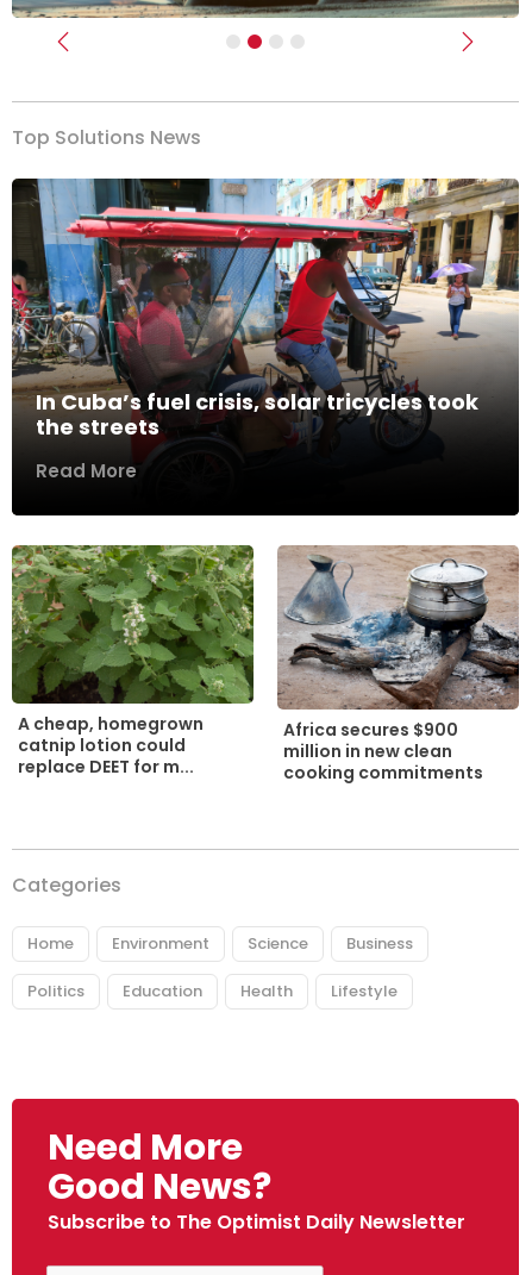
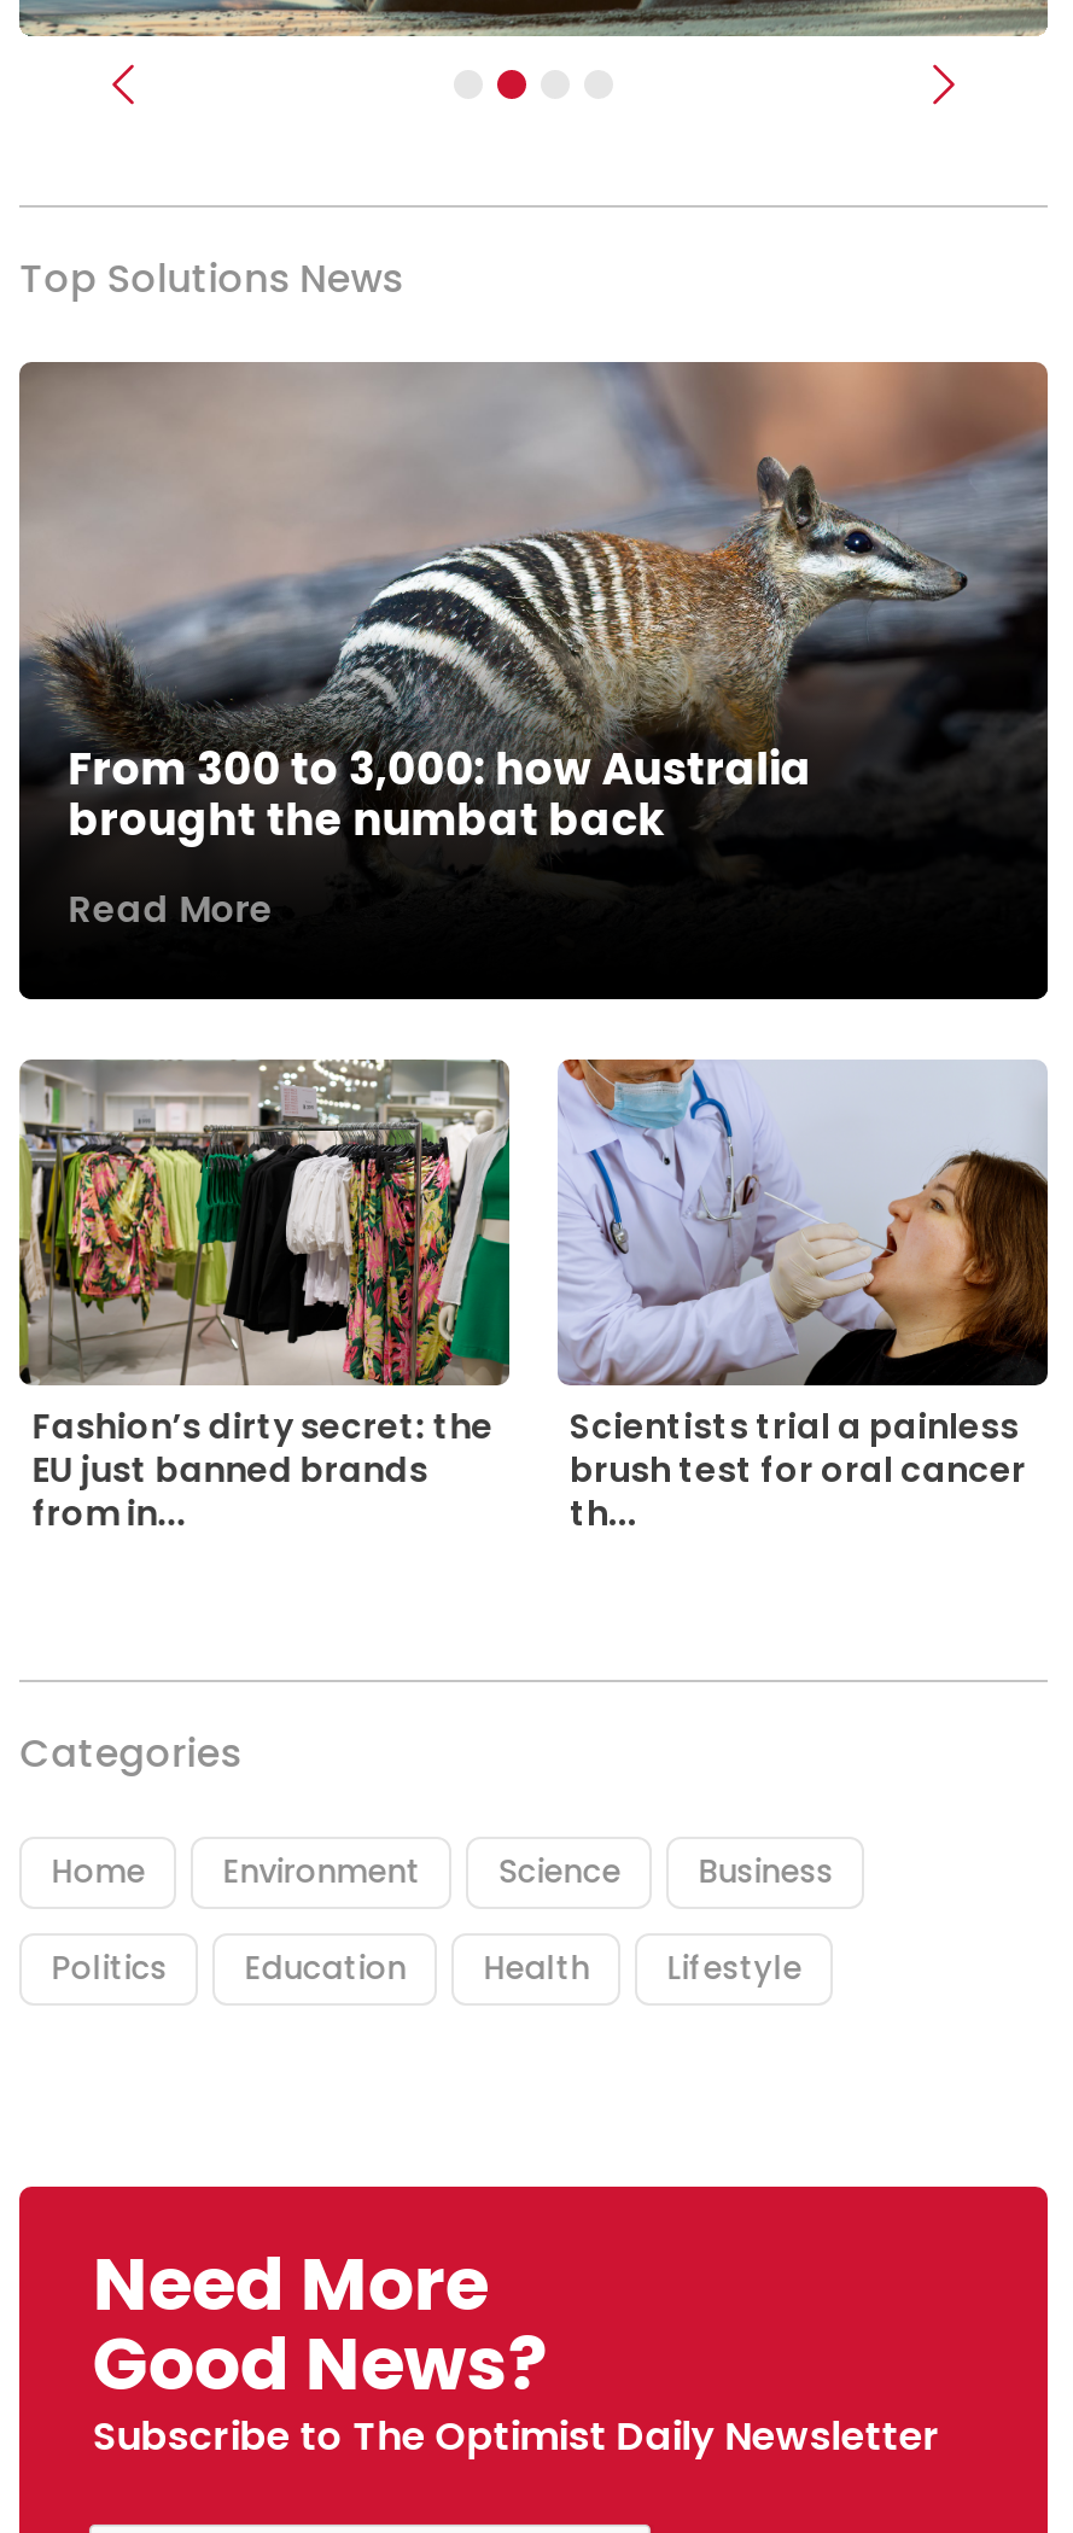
[11,177,519,442] [image] | In Cuba’s fuel crisis, solar tricycles took | the streets -> [19,360,1050,849] [image] | From 300 to 3,000: how Australia | brought the numbat back
[12,545,255,779] [image] | A cheap, homegrown | catnip lotion could | replace DEET for m... -> [19,1060,512,1537] [image] | Fashion’s dirty secret: the | EU just banned brands | from in...
[277,545,520,784] [image] | Africa secures $900 | million in new clean | cooking commitments -> [558,1060,1050,1537] [image] | Scientists trial a painless | brush test for oral cancer | th...

